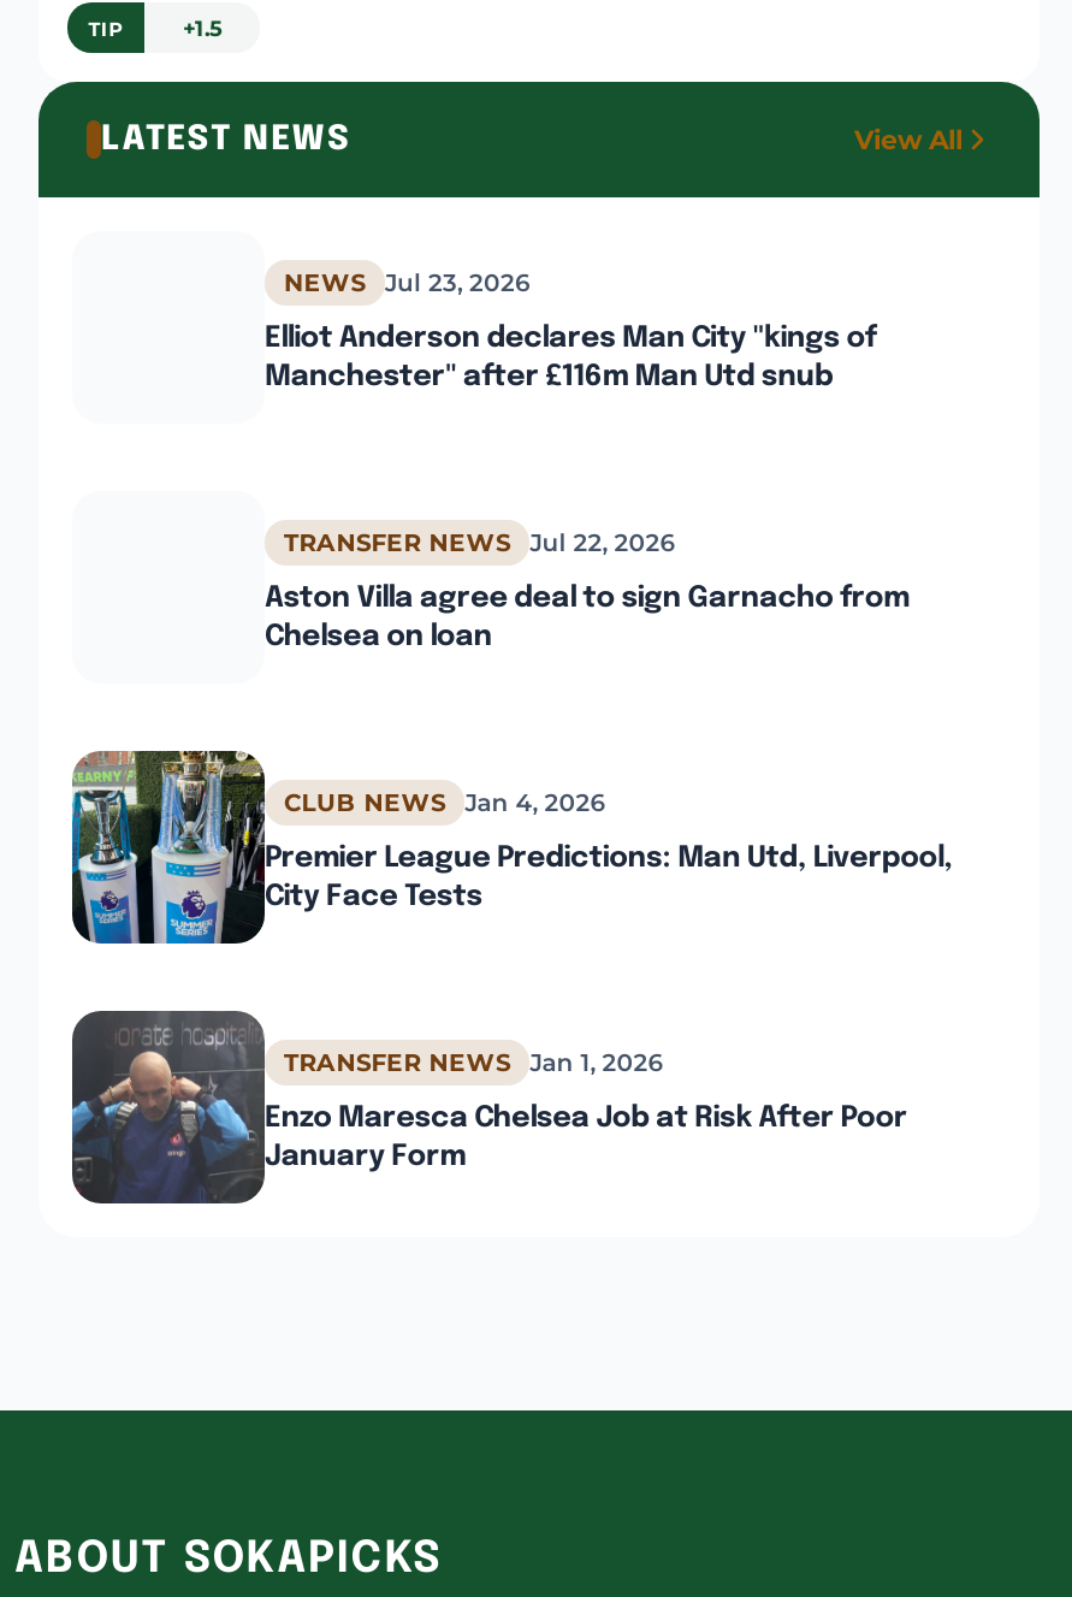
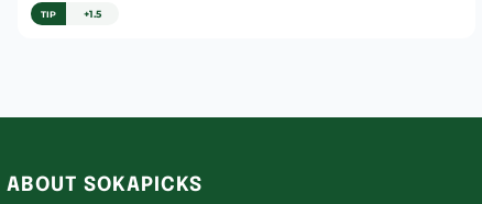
[36,79,1042,200] [image] | LATEST NEWS | View All -> none
[265,266,876,391] NEWS | Jul 23, 2026 | Elliot Anderson declares Man City "kings of | Manchester" after £116m Man Utd snub -> none
[265,526,909,651] TRANSFER NEWS | Jul 22, 2026 | Aston Villa agree deal to sign Garnacho from | Chelsea on loan -> none
[70,749,953,946] [image] | CLUB NEWS | Jan 4, 2026 | Premier League Predictions: Man Utd, Liverpool, | City Face Tests -> none
[67,1009,907,1208] [image] | TRANSFER NEWS | Jan 1, 2026 | Enzo Maresca Chelsea Job at Risk After Poor | January Form -> none

